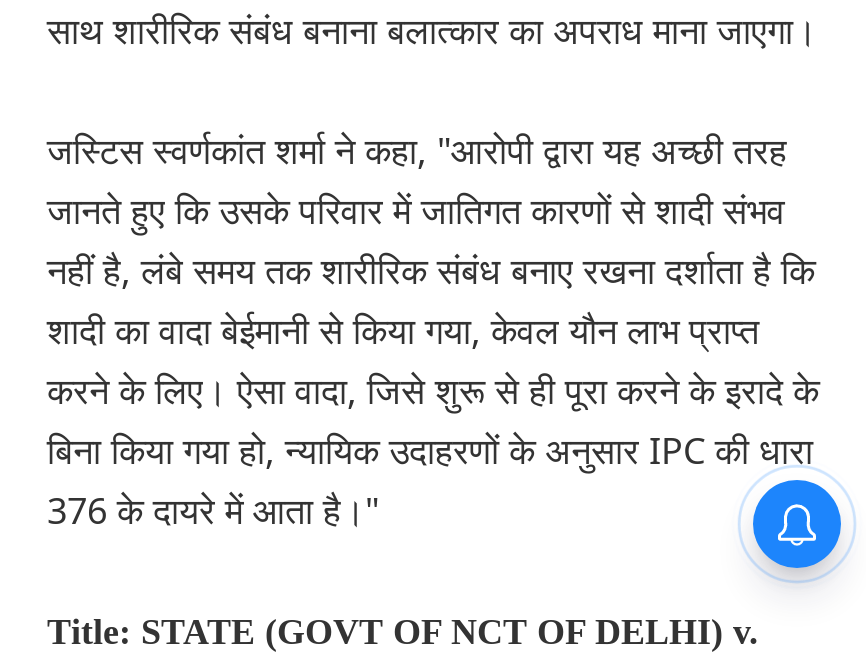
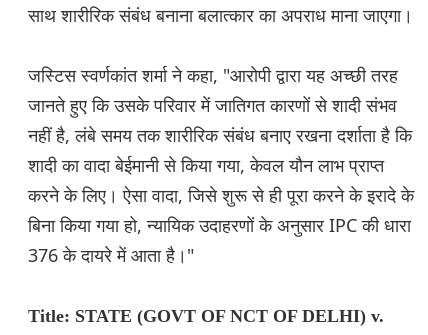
[737,470,857,590] [image] -> none

